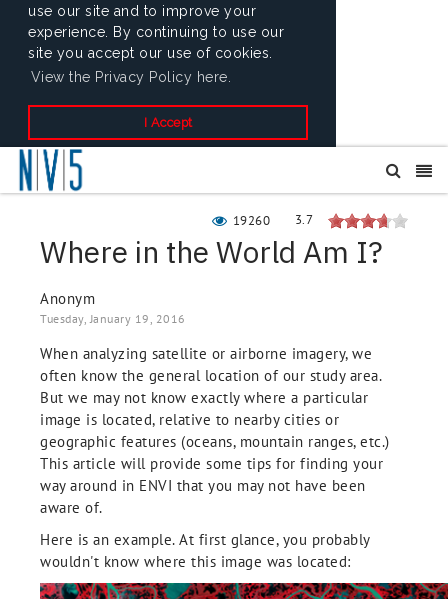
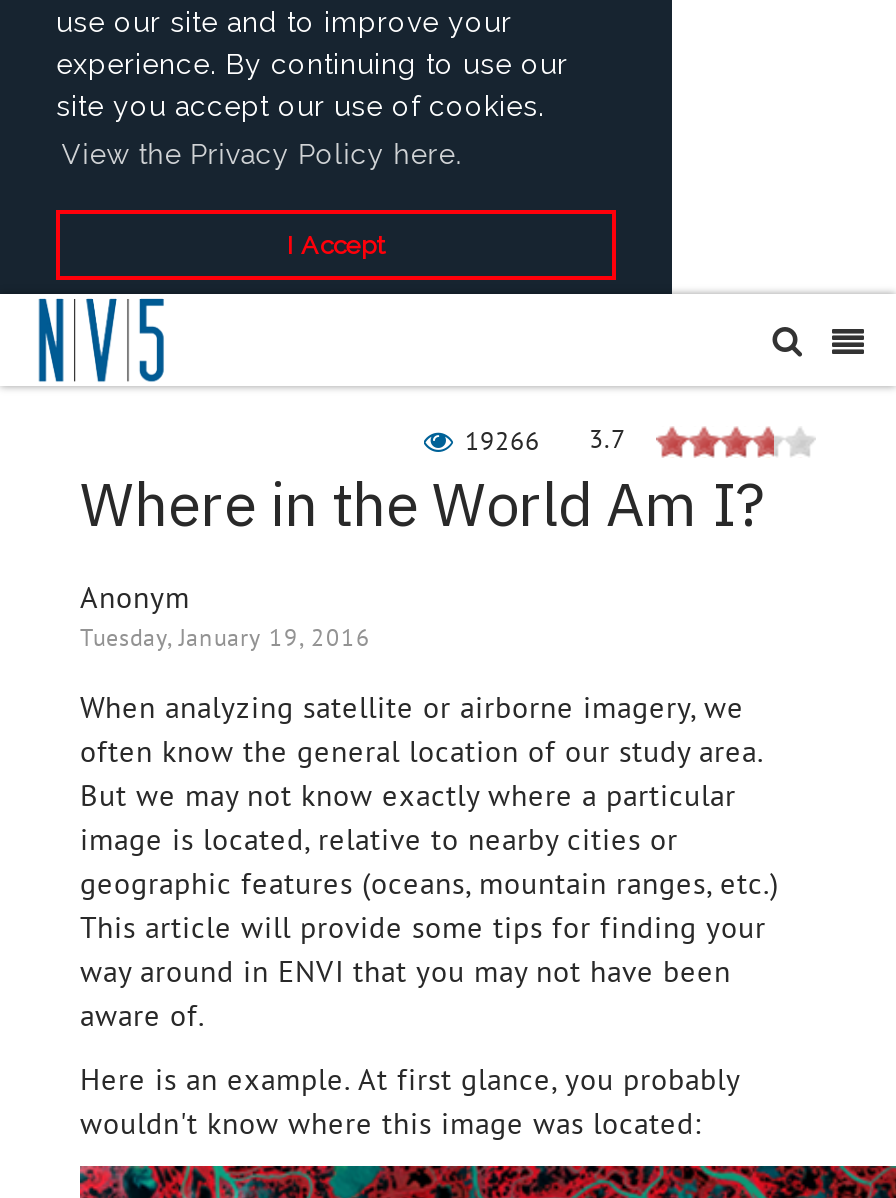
[232,211,313,229] 19260 3.7 -> [465,422,626,458] 19266 3.7

